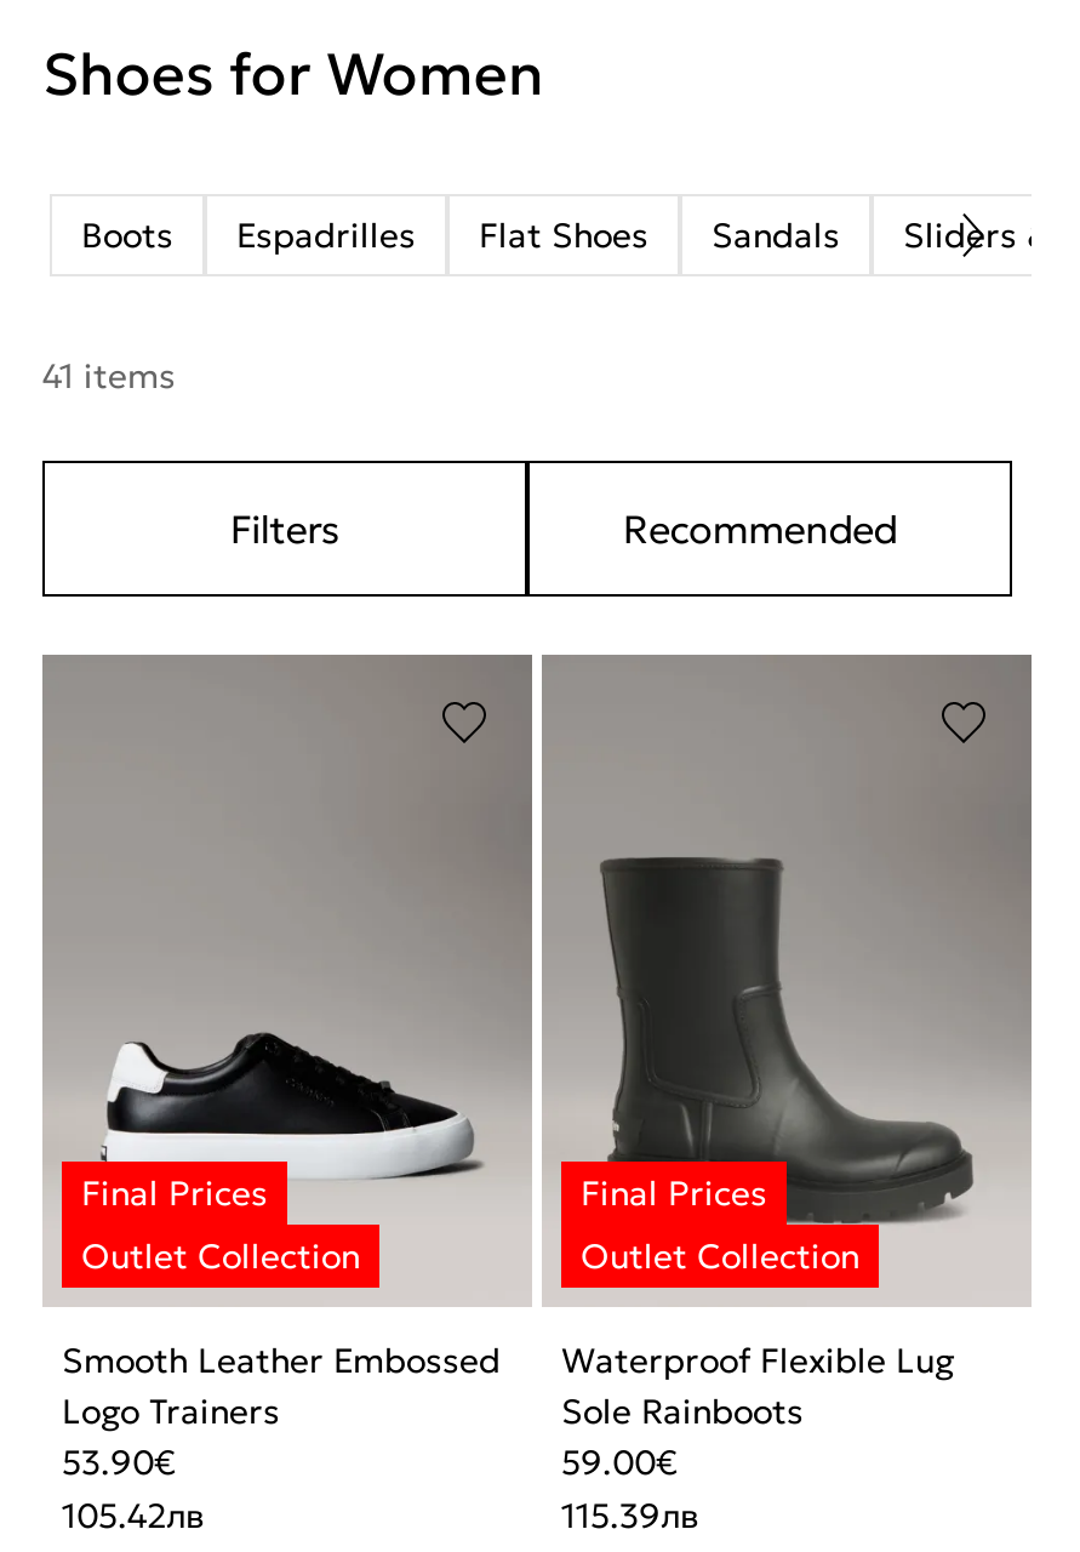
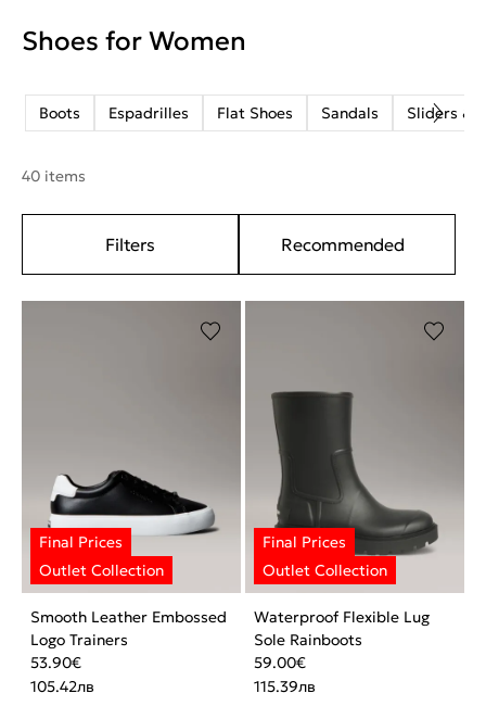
[42,354,176,398] 41 items -> [22,166,86,186] 40 items

